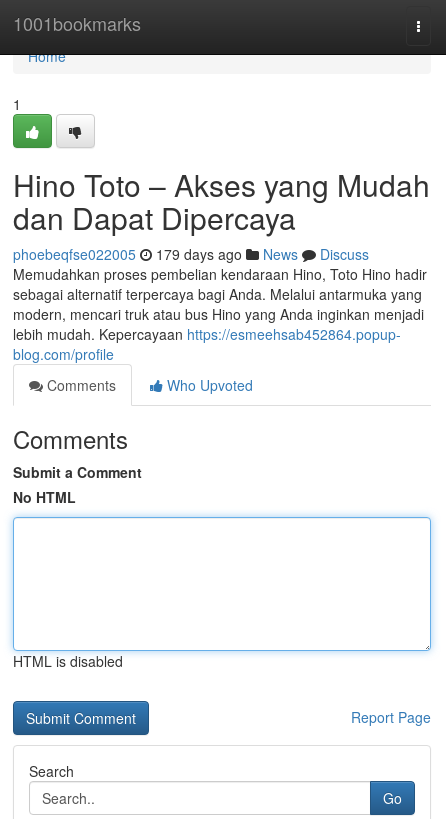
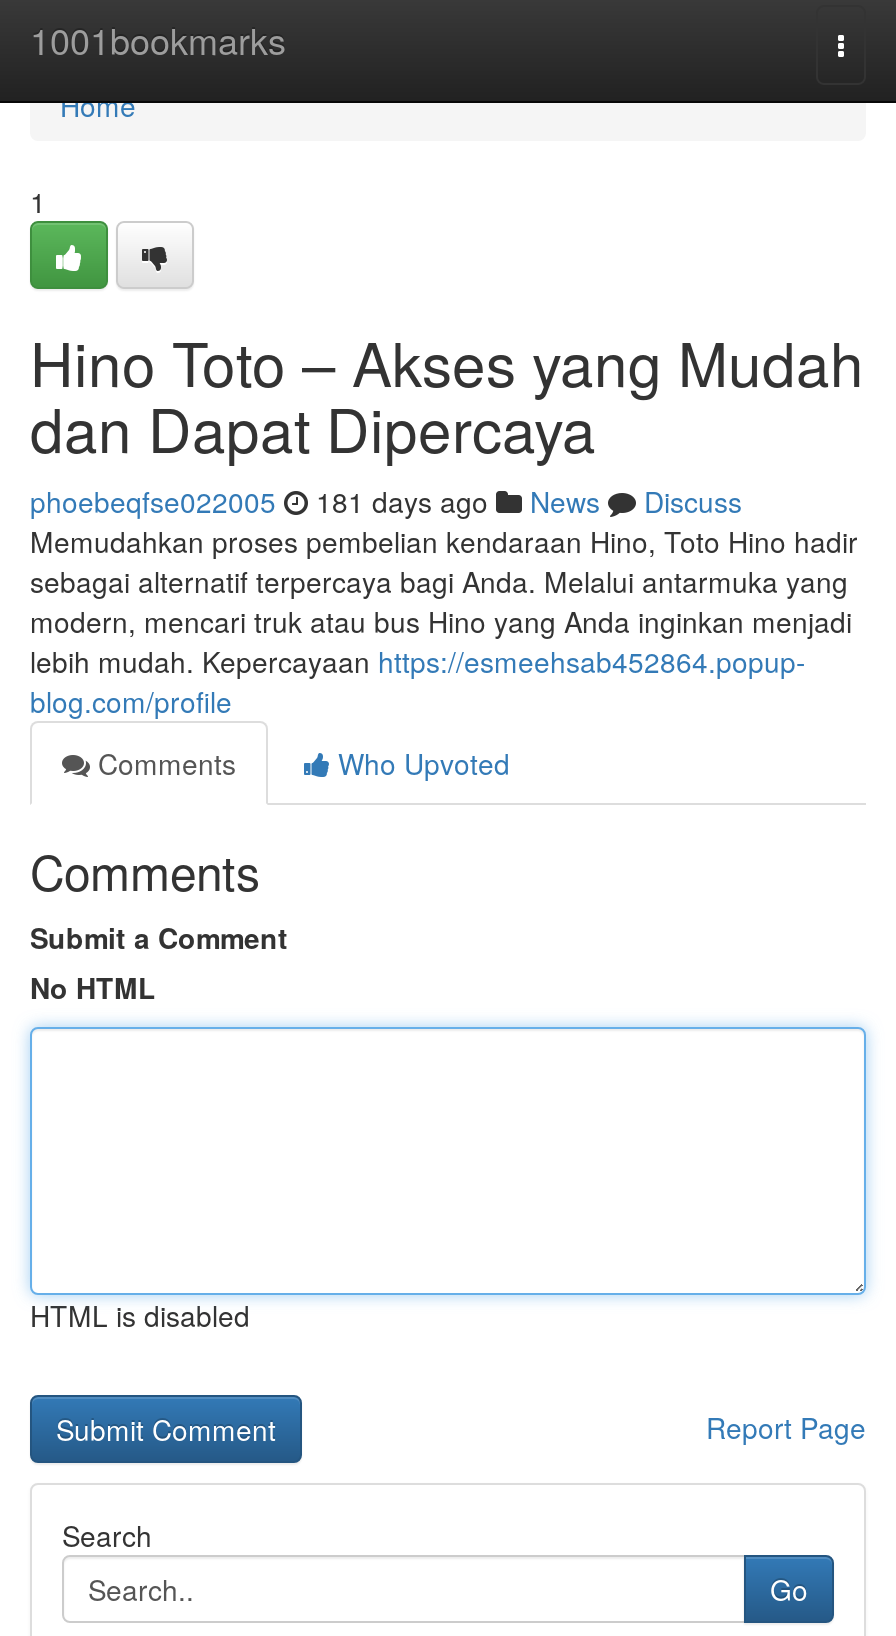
[13,244,369,264] phoebeqfse022005 179 days ago News Discuss -> [30,481,742,521] phoebeqfse022005 181 days ago News Discuss

